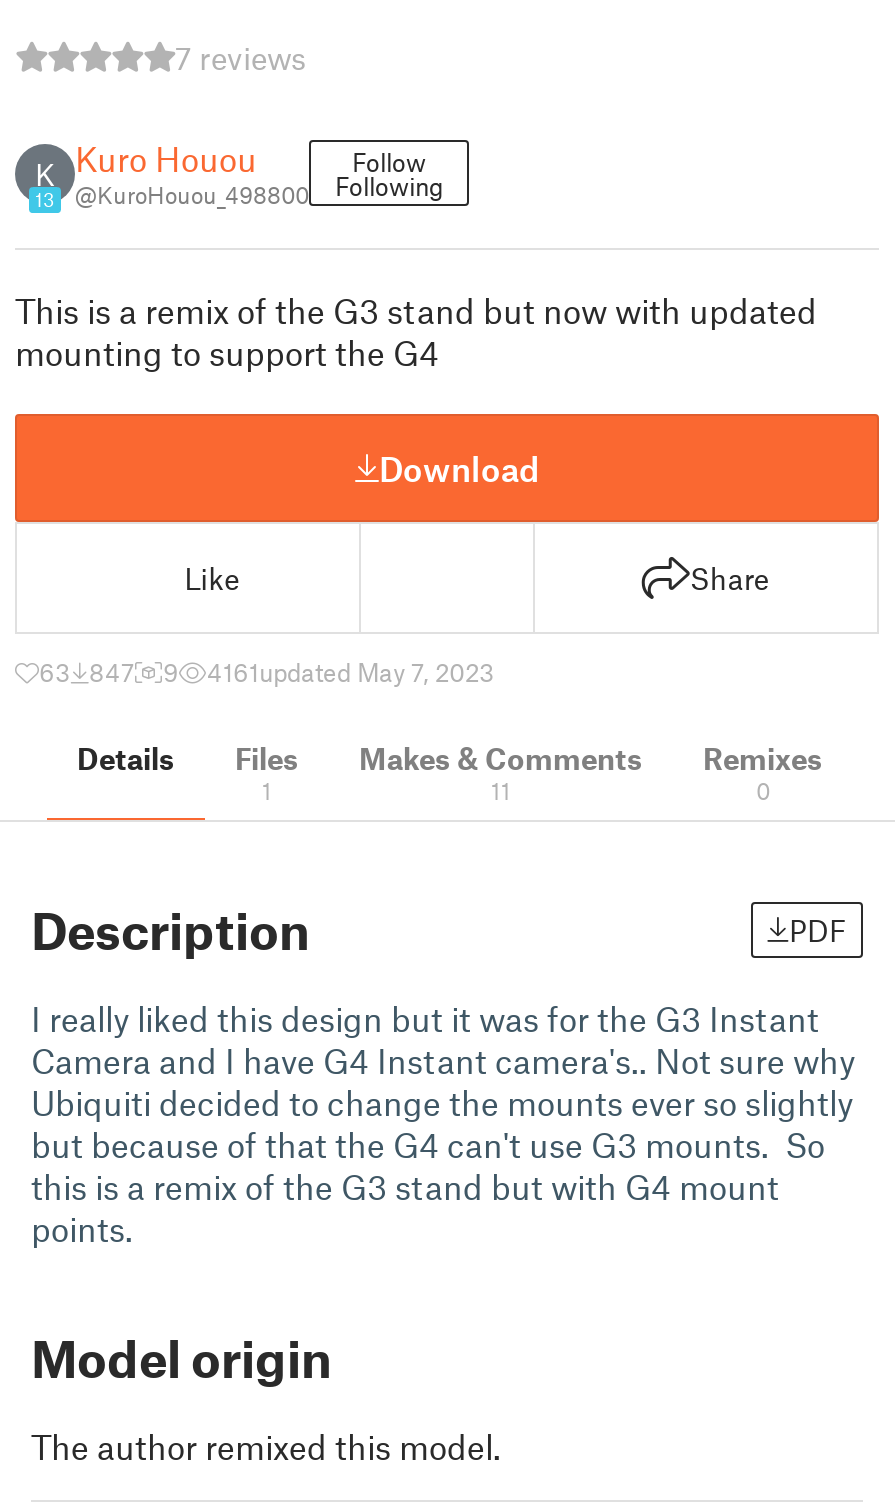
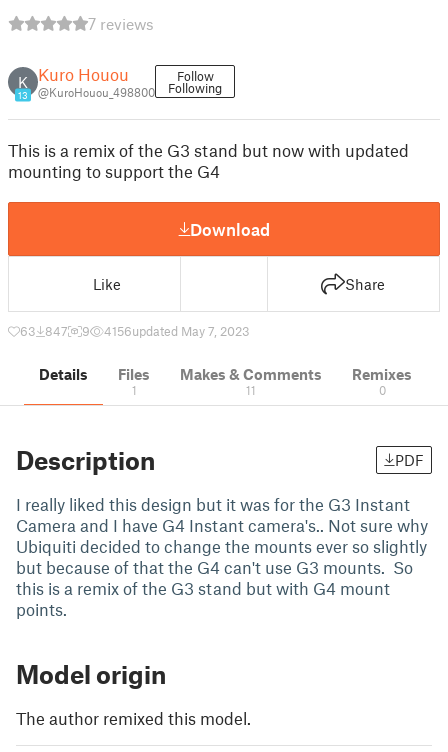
[39,656,495,688] 63 847 9 4161updated May 7, 2023 -> [20,323,250,339] 63 847 9 4156updated May 7, 2023

